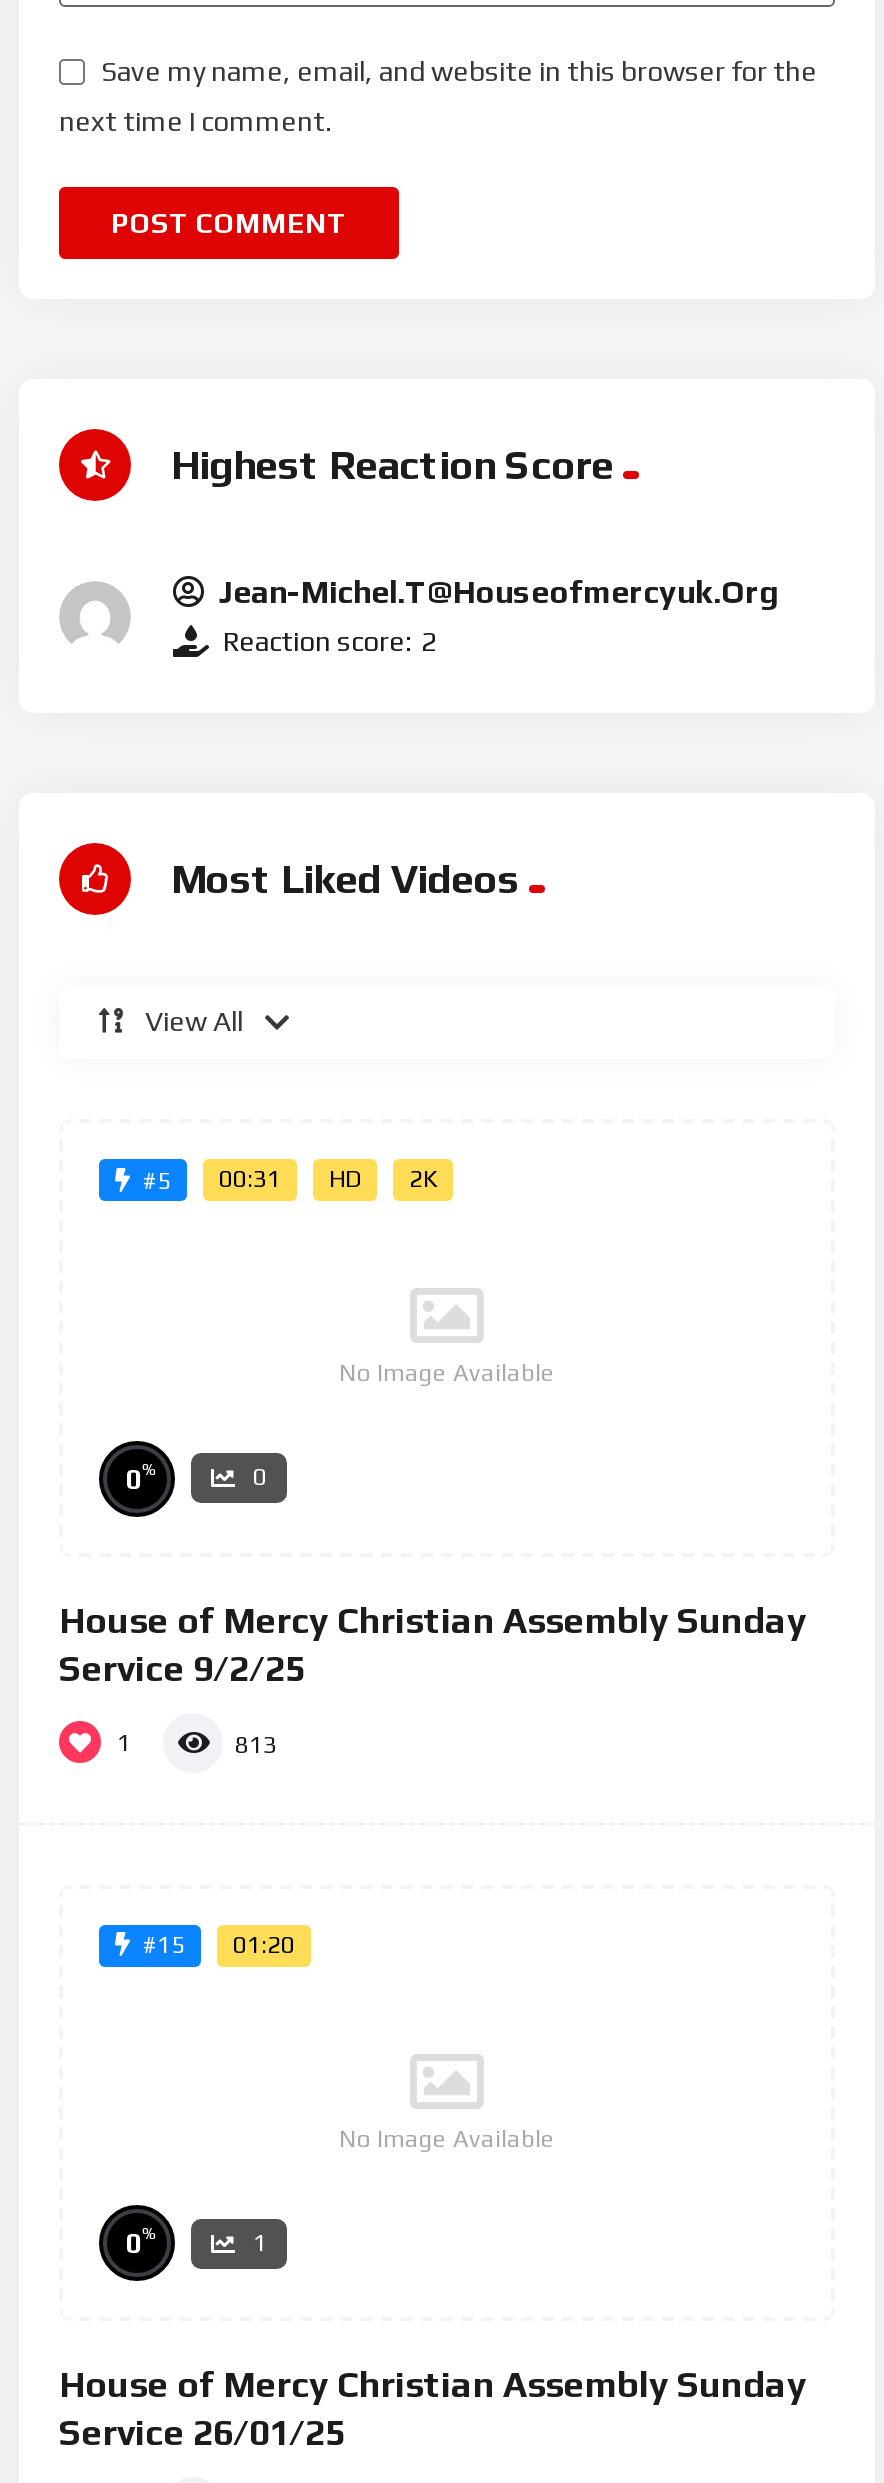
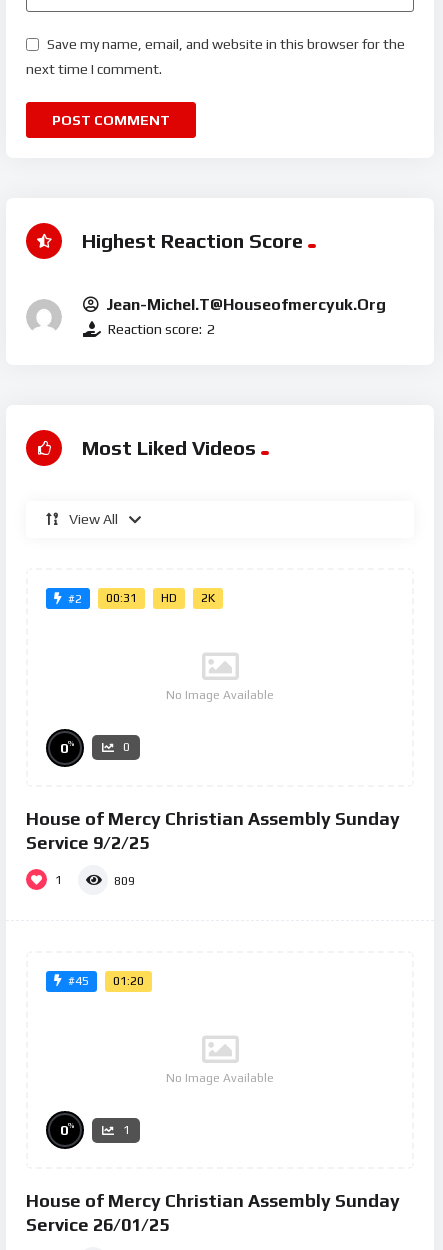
[143,1166,437,1195] #5 00:31 HD 2K -> [68,591,215,606] #2 00:31 HD 2K
[235,1731,277,1759] 813 -> [114,874,135,888] 809
[143,1931,295,1960] #15 01:20 -> [68,974,144,988] #45 01:20

